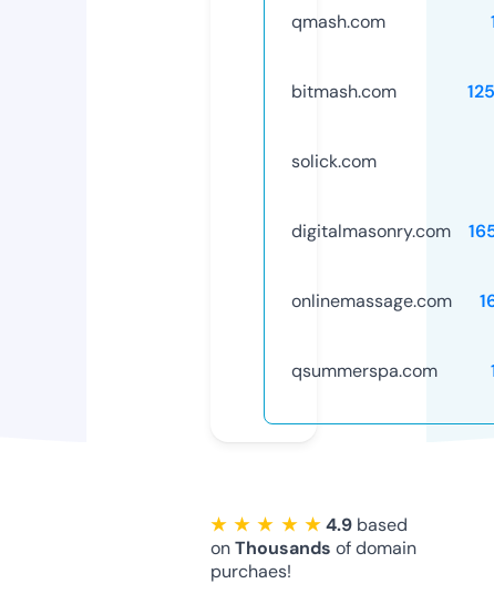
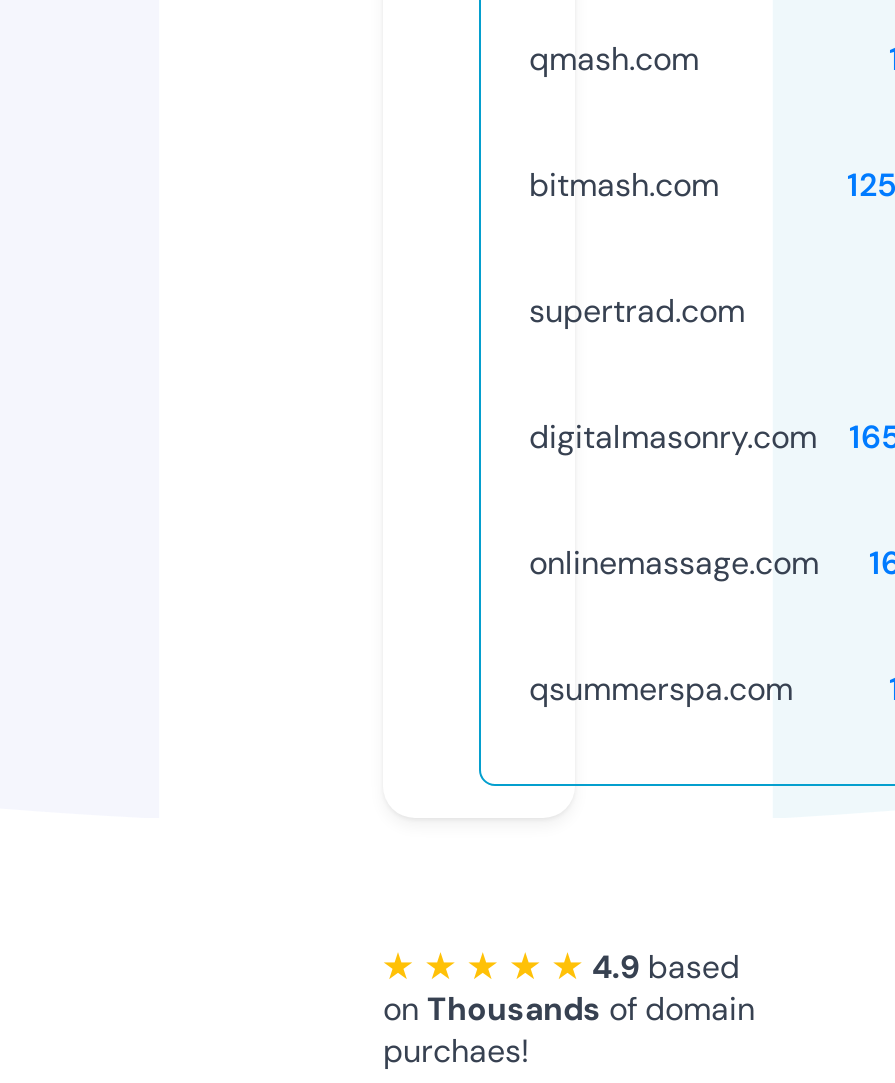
[291,149,377,173] solick.com -> [529,290,745,332] supertrad.com

